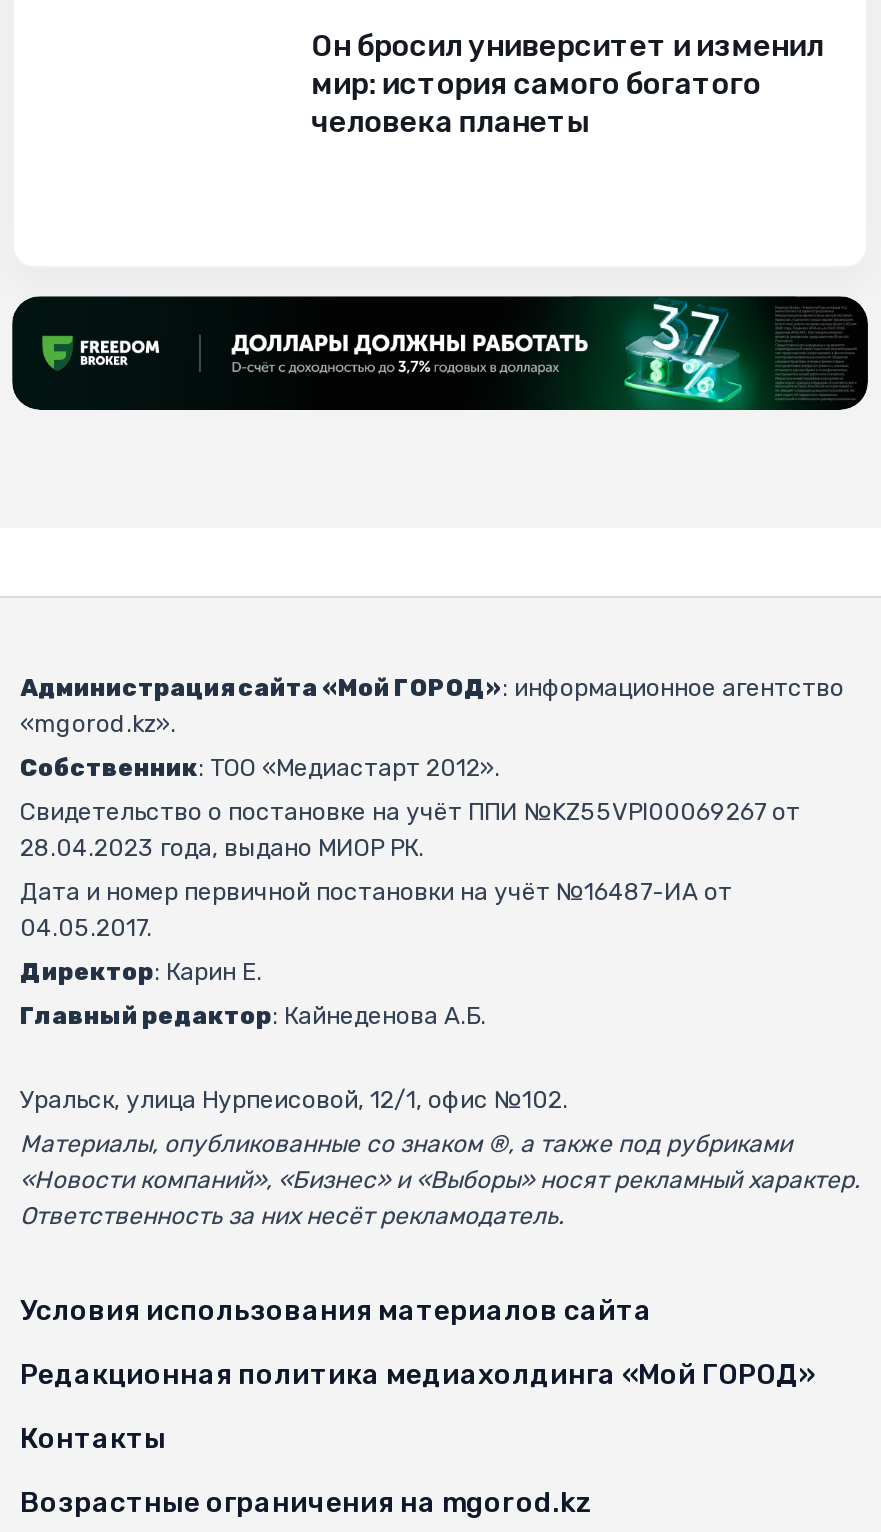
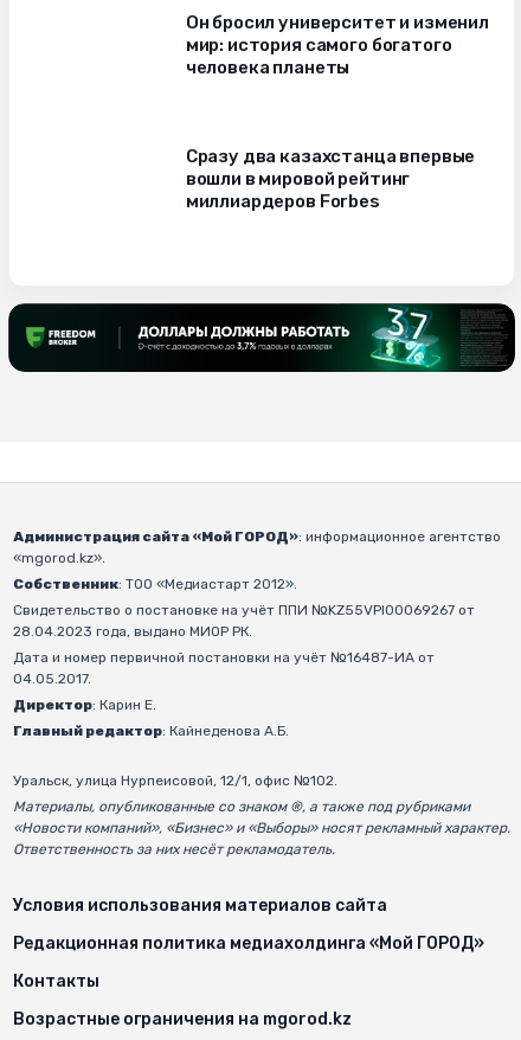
none -> [186,146,475,212] Сразу два казахстанца впервые | вошли в мировой рейтинг | миллиардеров Forbes

